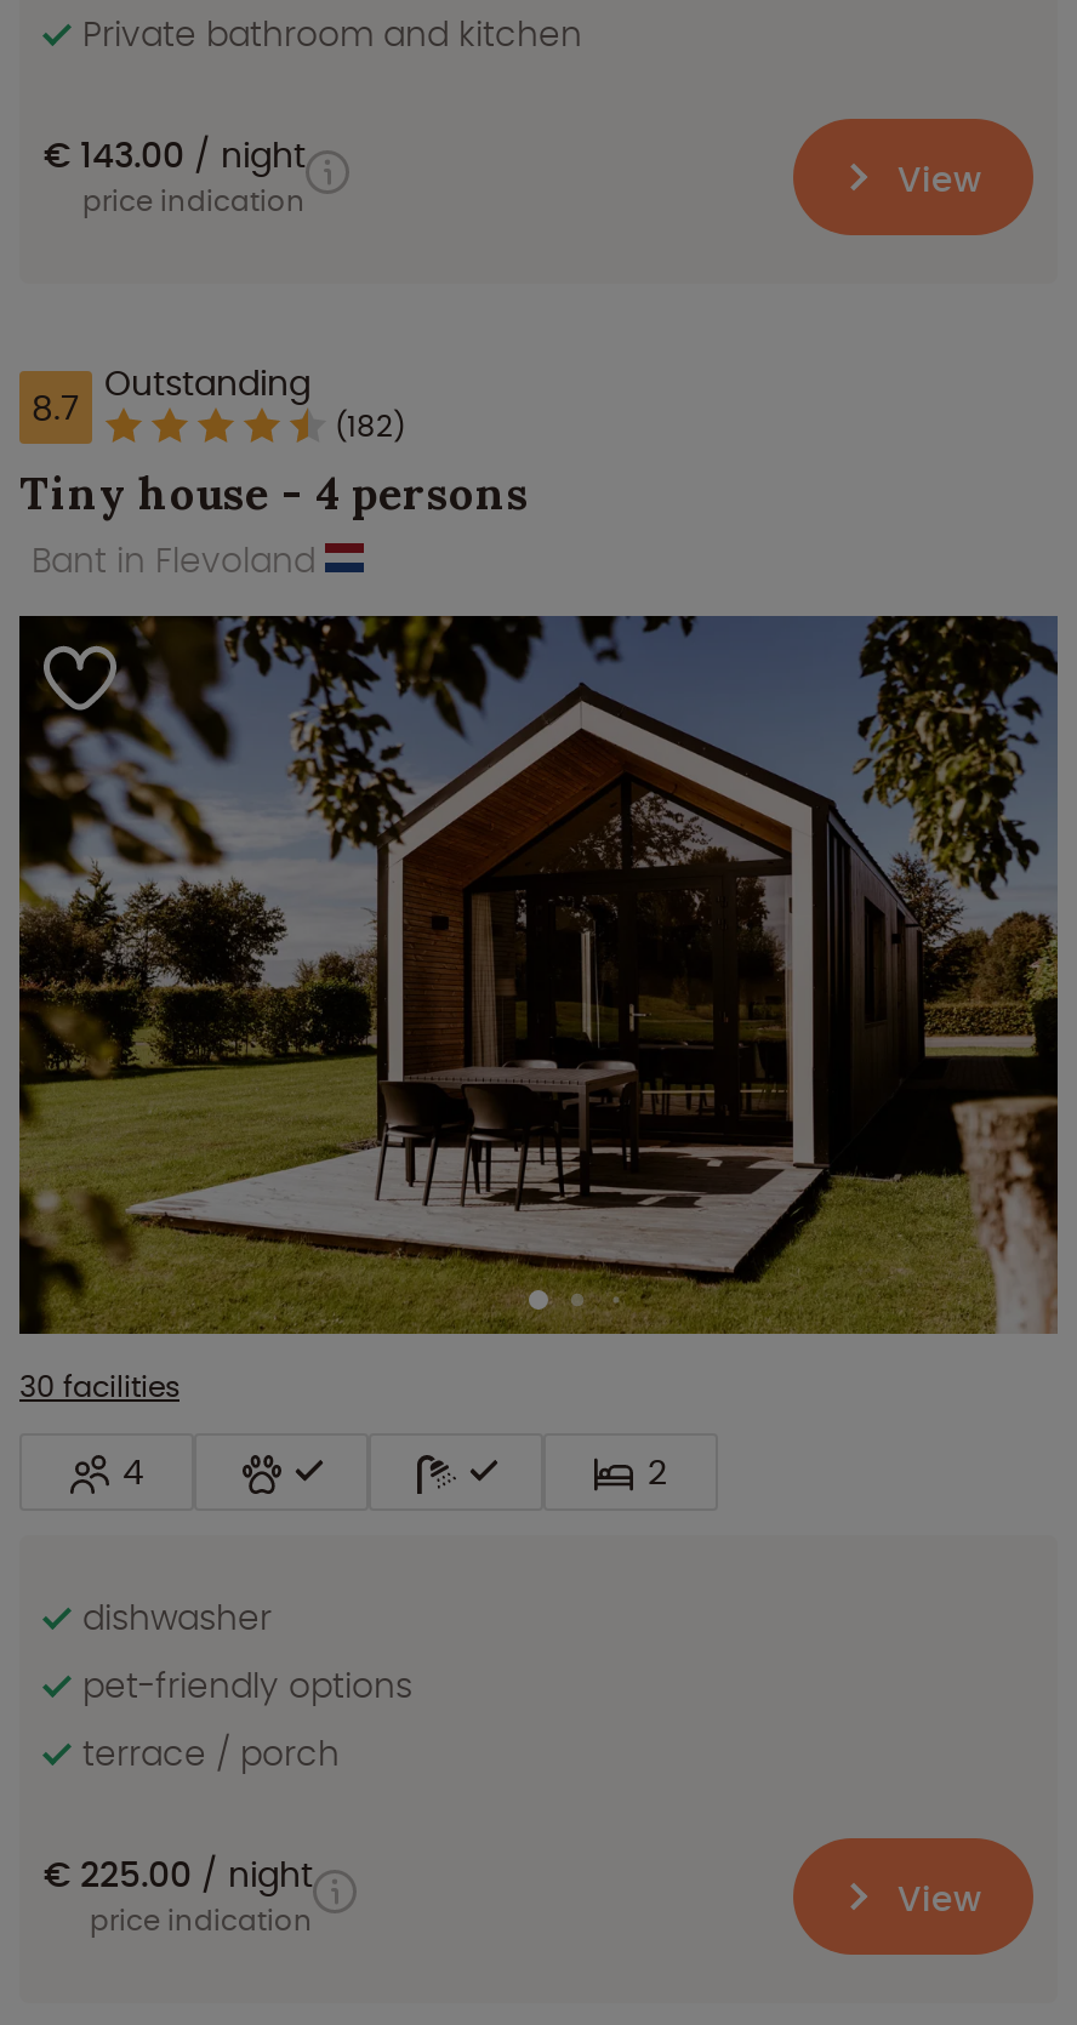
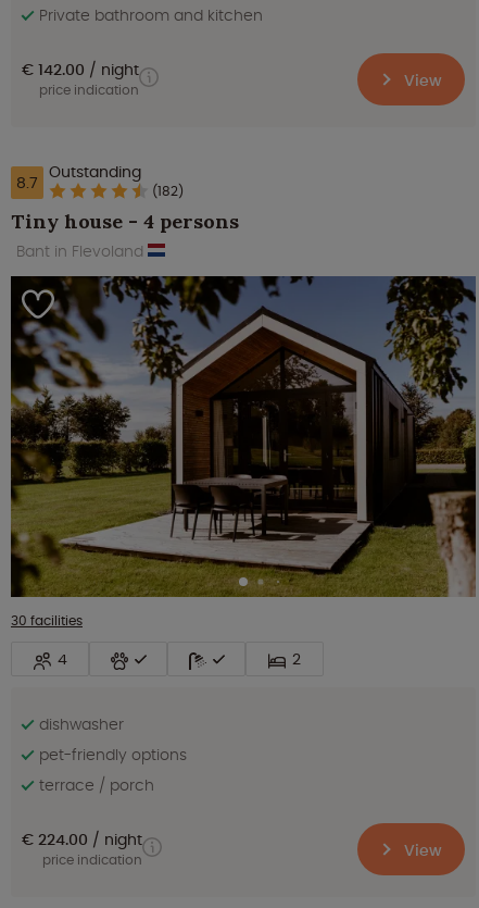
[44,131,306,180] € 143.00 night -> [22,59,139,81] € 142.00 night
[44,1849,313,1898] € 225.00 night -> [22,829,142,851] € 224.00 night

